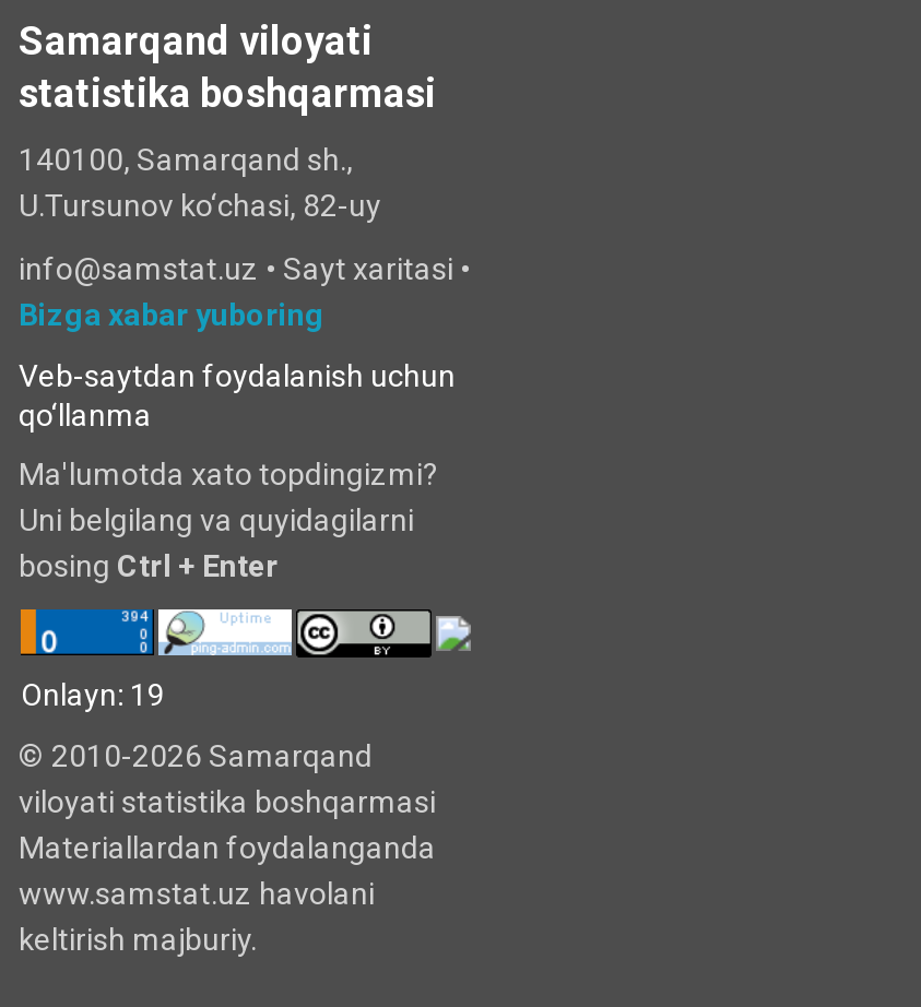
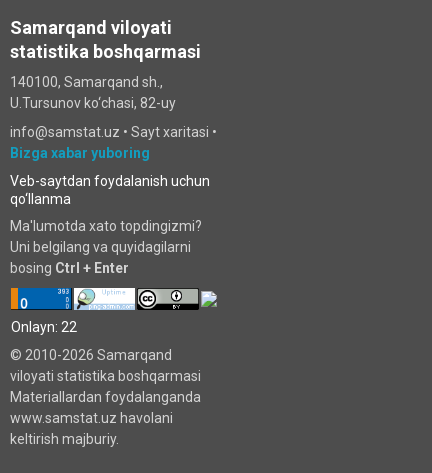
[21,678,165,713] Onlayn: 19 -> [11,319,77,335] Onlayn: 22

